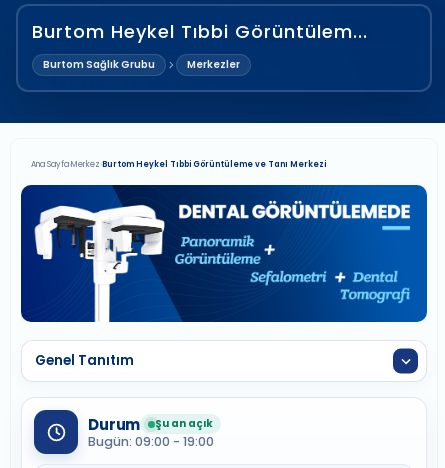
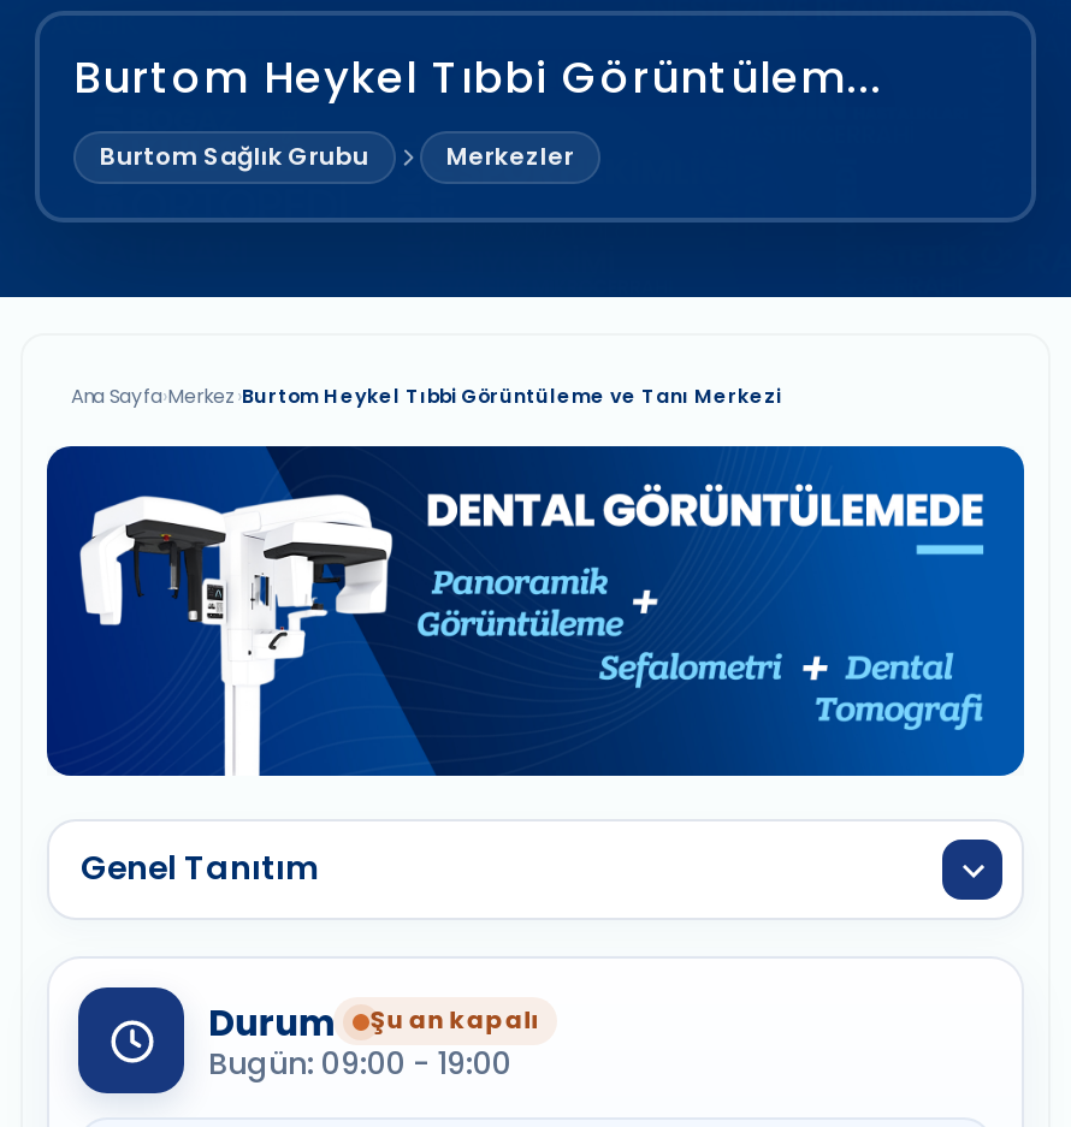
[155,416,213,431] Şu an açık -> [370,1003,539,1039] Şu an kapalı

